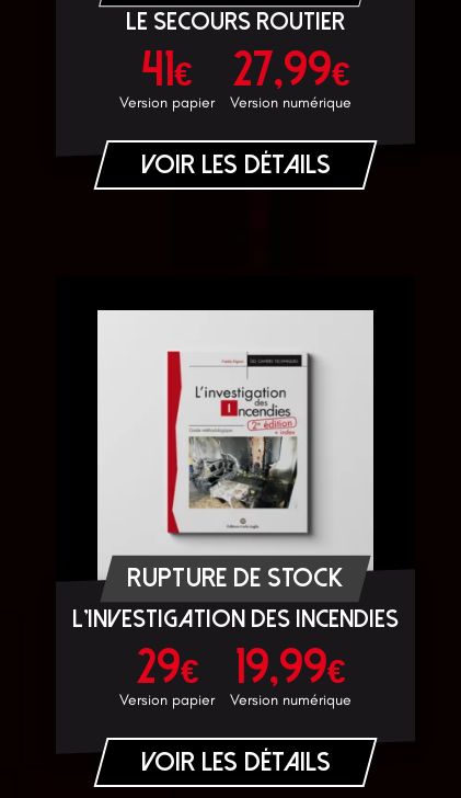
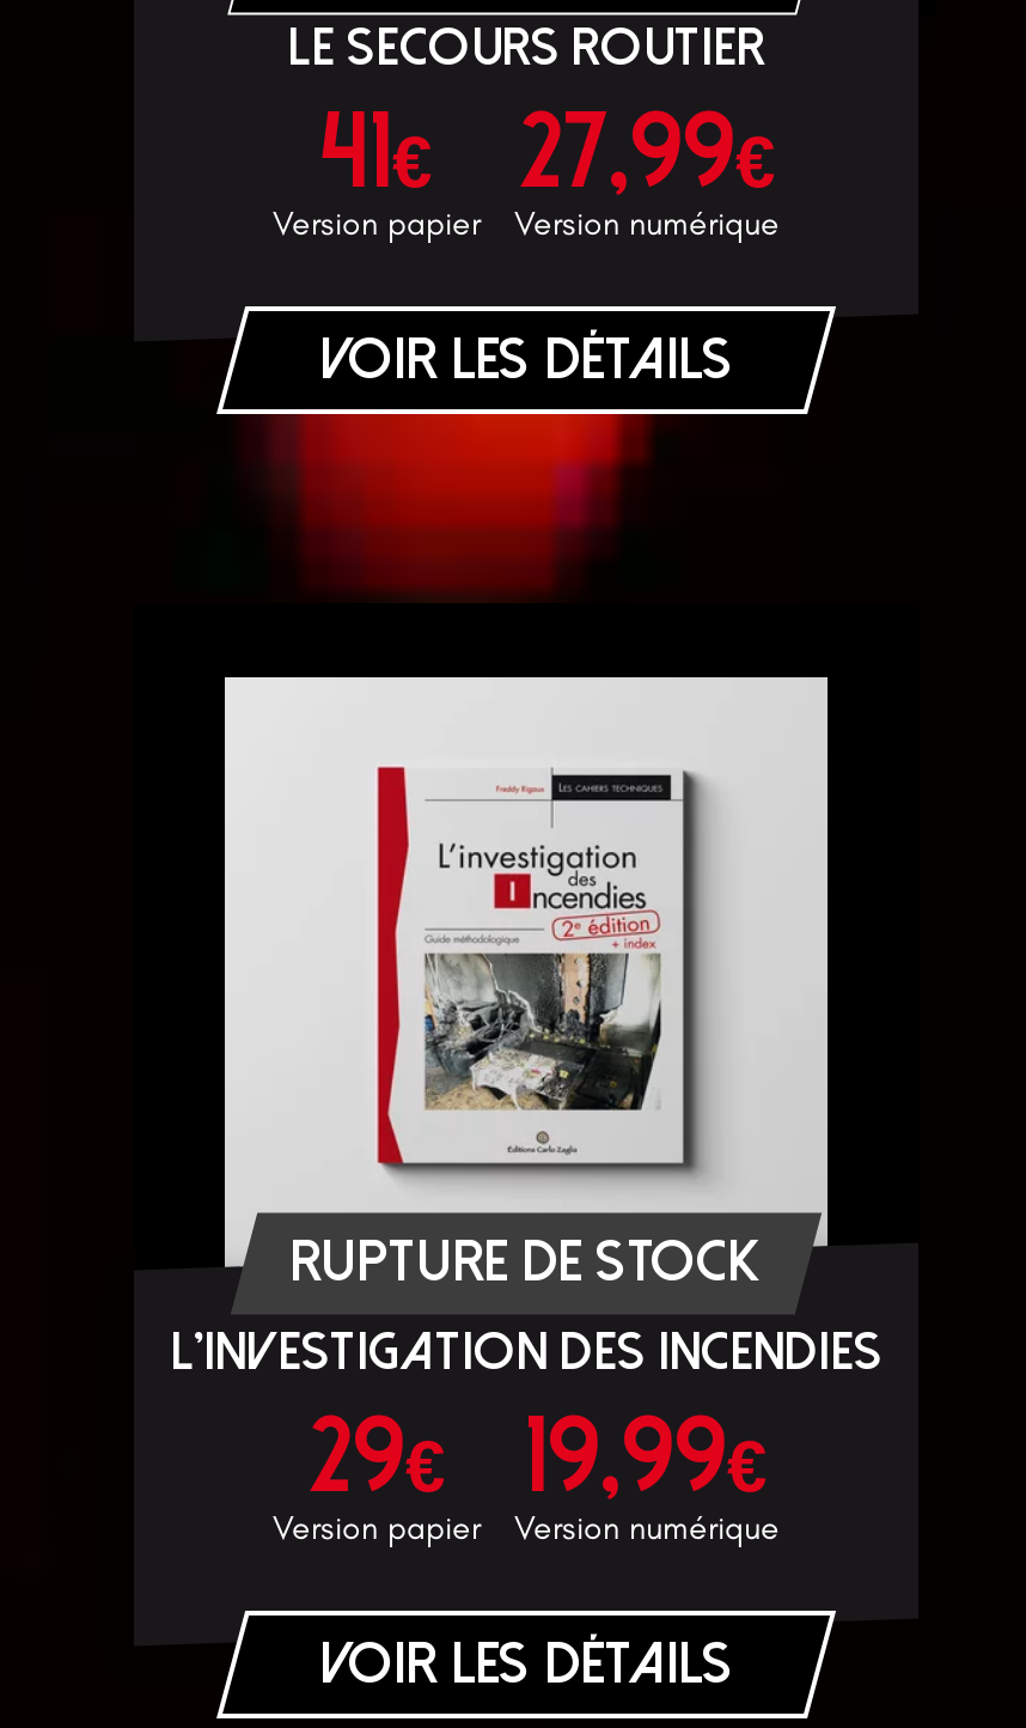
none -> [256,412,655,601] [image]

